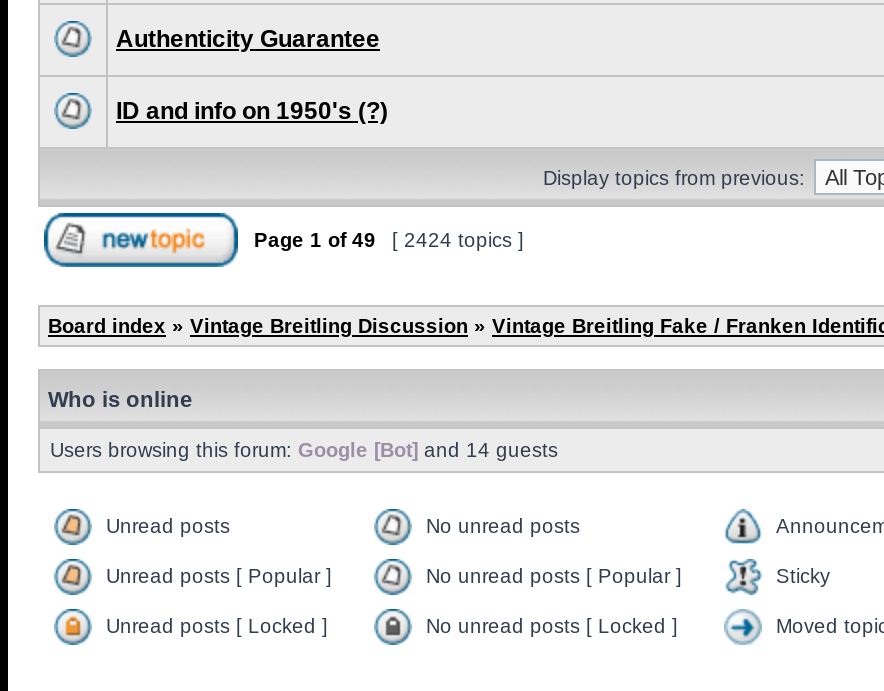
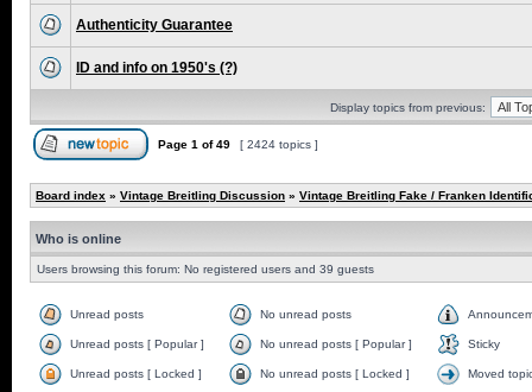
[50,439,558,461] Users browsing this forum: Google [Bot] and 14 guests -> [37,263,374,276] Users browsing this forum: No registered users and 39 guests

